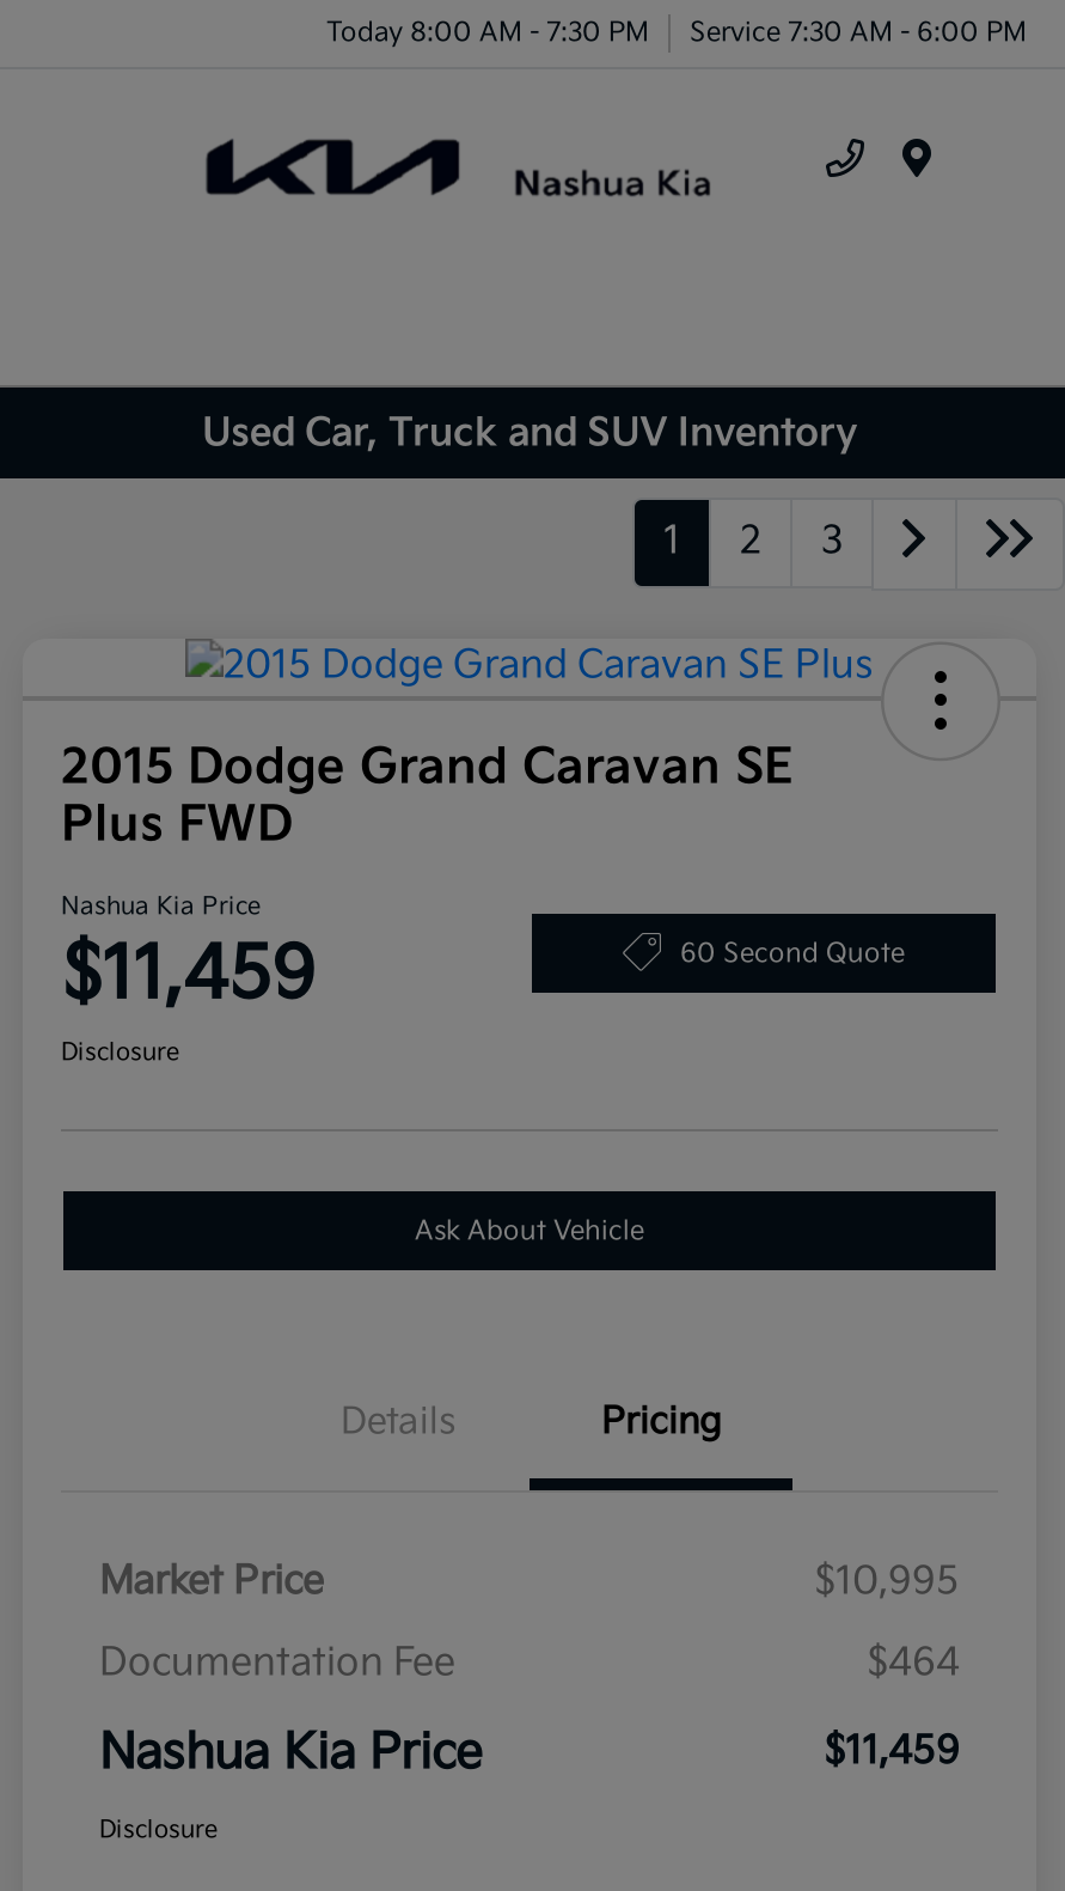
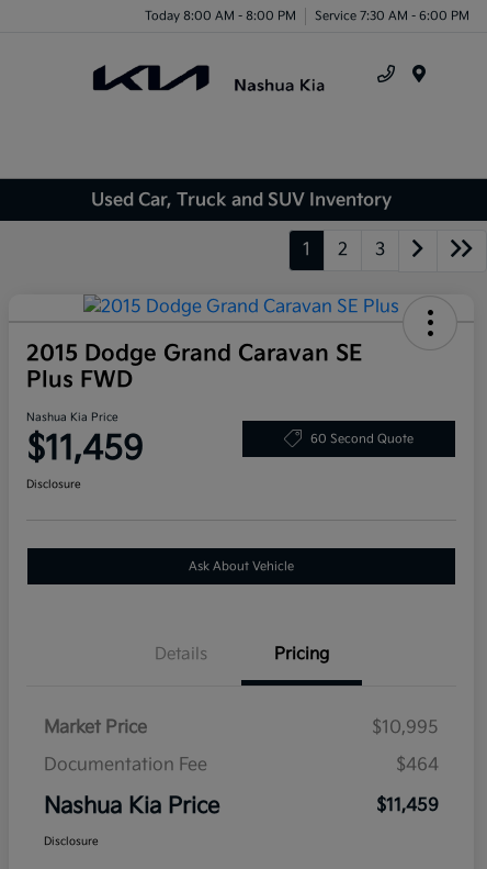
[326,16,1027,47] Today 8:00 AM - 7:30 PM Service 7:30 AM - 6:00 PM -> [145,8,469,23] Today 8:00 AM - 8:00 PM Service 7:30 AM - 6:00 PM

